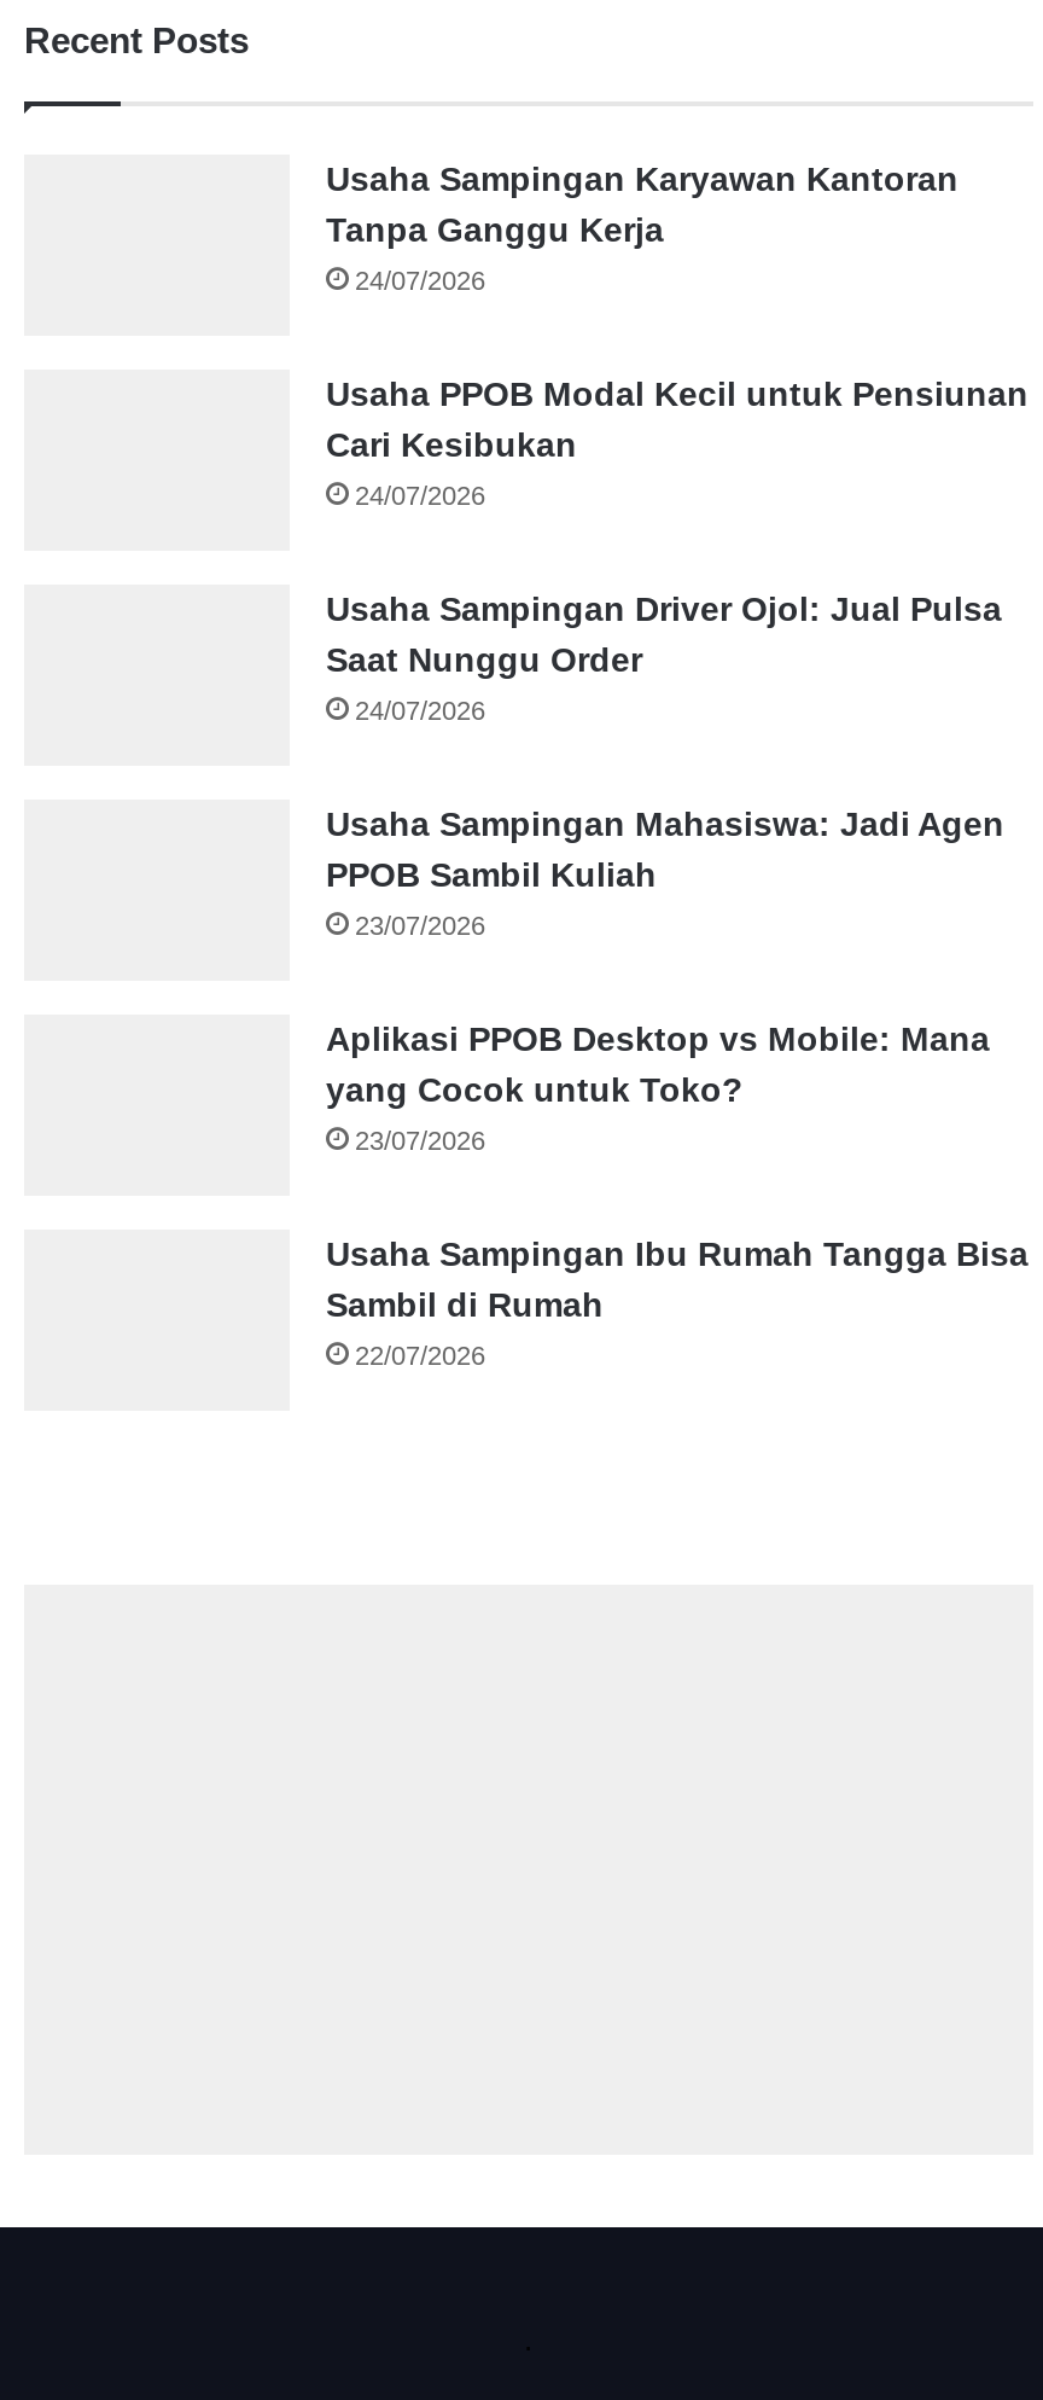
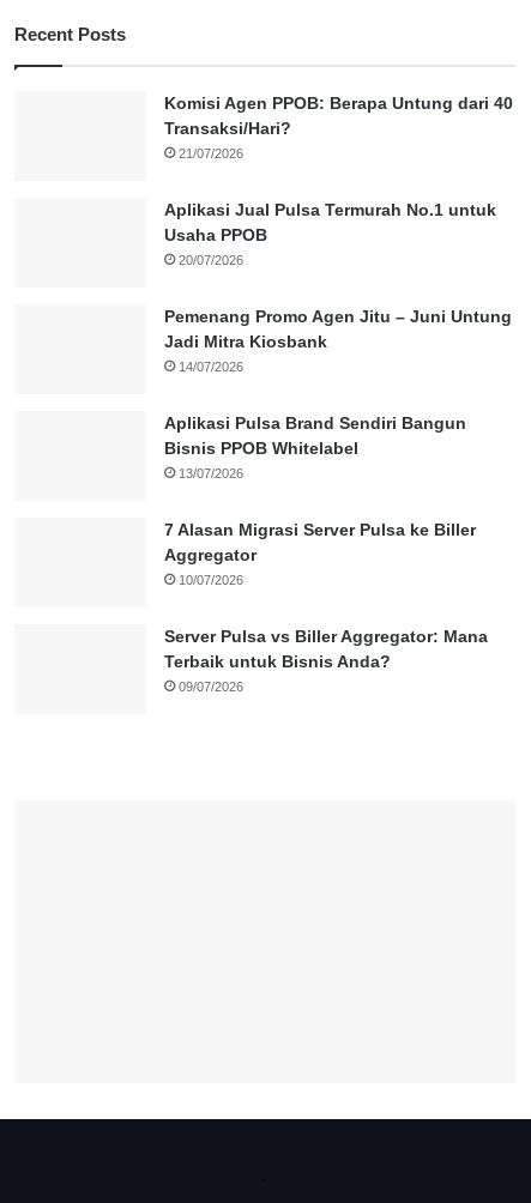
[326,159,958,294] Usaha Sampingan Karyawan Kantoran | Tanpa Ganggu Kerja | 24/07/2026 -> [164,93,513,160] Komisi Agen PPOB: Berapa Untung dari 40 | Transaksi/Hari? | 21/07/2026
[326,374,1029,509] Usaha PPOB Modal Kecil untuk Pensiunan | Cari Kesibukan | 24/07/2026 -> [164,200,496,267] Aplikasi Jual Pulsa Termurah No.1 untuk | Usaha PPOB | 20/07/2026
[326,589,1002,724] Usaha Sampingan Driver Ojol: Jual Pulsa | Saat Nunggu Order | 24/07/2026 -> [164,307,512,374] Pemenang Promo Agen Jitu – Juni Untung | Jadi Mitra Kiosbank | 14/07/2026
[326,804,1004,939] Usaha Sampingan Mahasiswa: Jadi Agen | PPOB Sambil Kuliah | 23/07/2026 -> [164,413,466,480] Aplikasi Pulsa Brand Sendiri Bangun | Bisnis PPOB Whitelabel | 13/07/2026
[326,1019,990,1154] Aplikasi PPOB Desktop vs Mobile: Mana | yang Cocok untuk Toko? | 23/07/2026 -> [164,520,476,587] 7 Alasan Migrasi Server Pulsa ke Biller | Aggregator | 10/07/2026
[326,1234,1029,1369] Usaha Sampingan Ibu Rumah Tangga Bisa | Sambil di Rumah | 22/07/2026 -> [164,626,488,694] Server Pulsa vs Biller Aggregator: Mana | Terbaik untuk Bisnis Anda? | 09/07/2026

